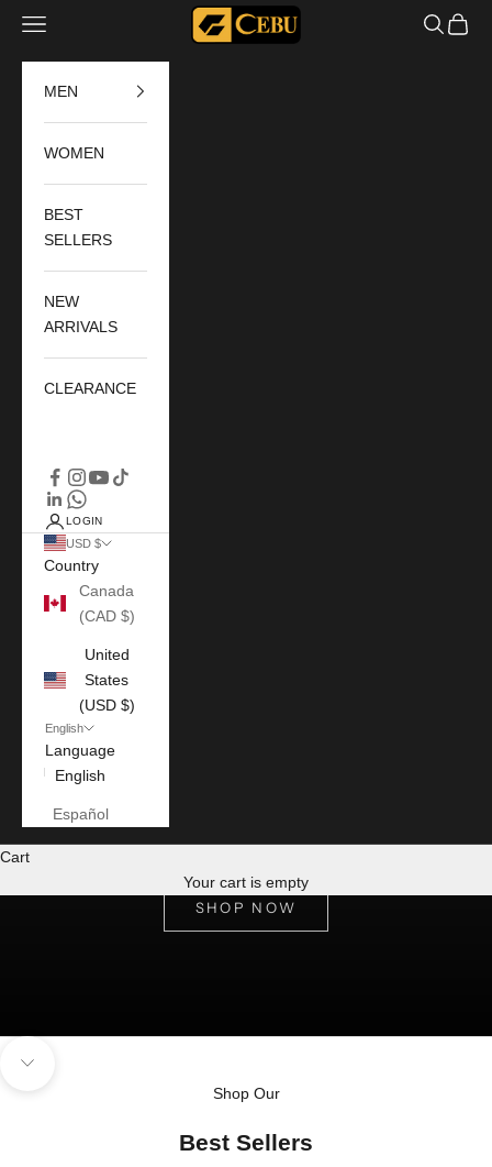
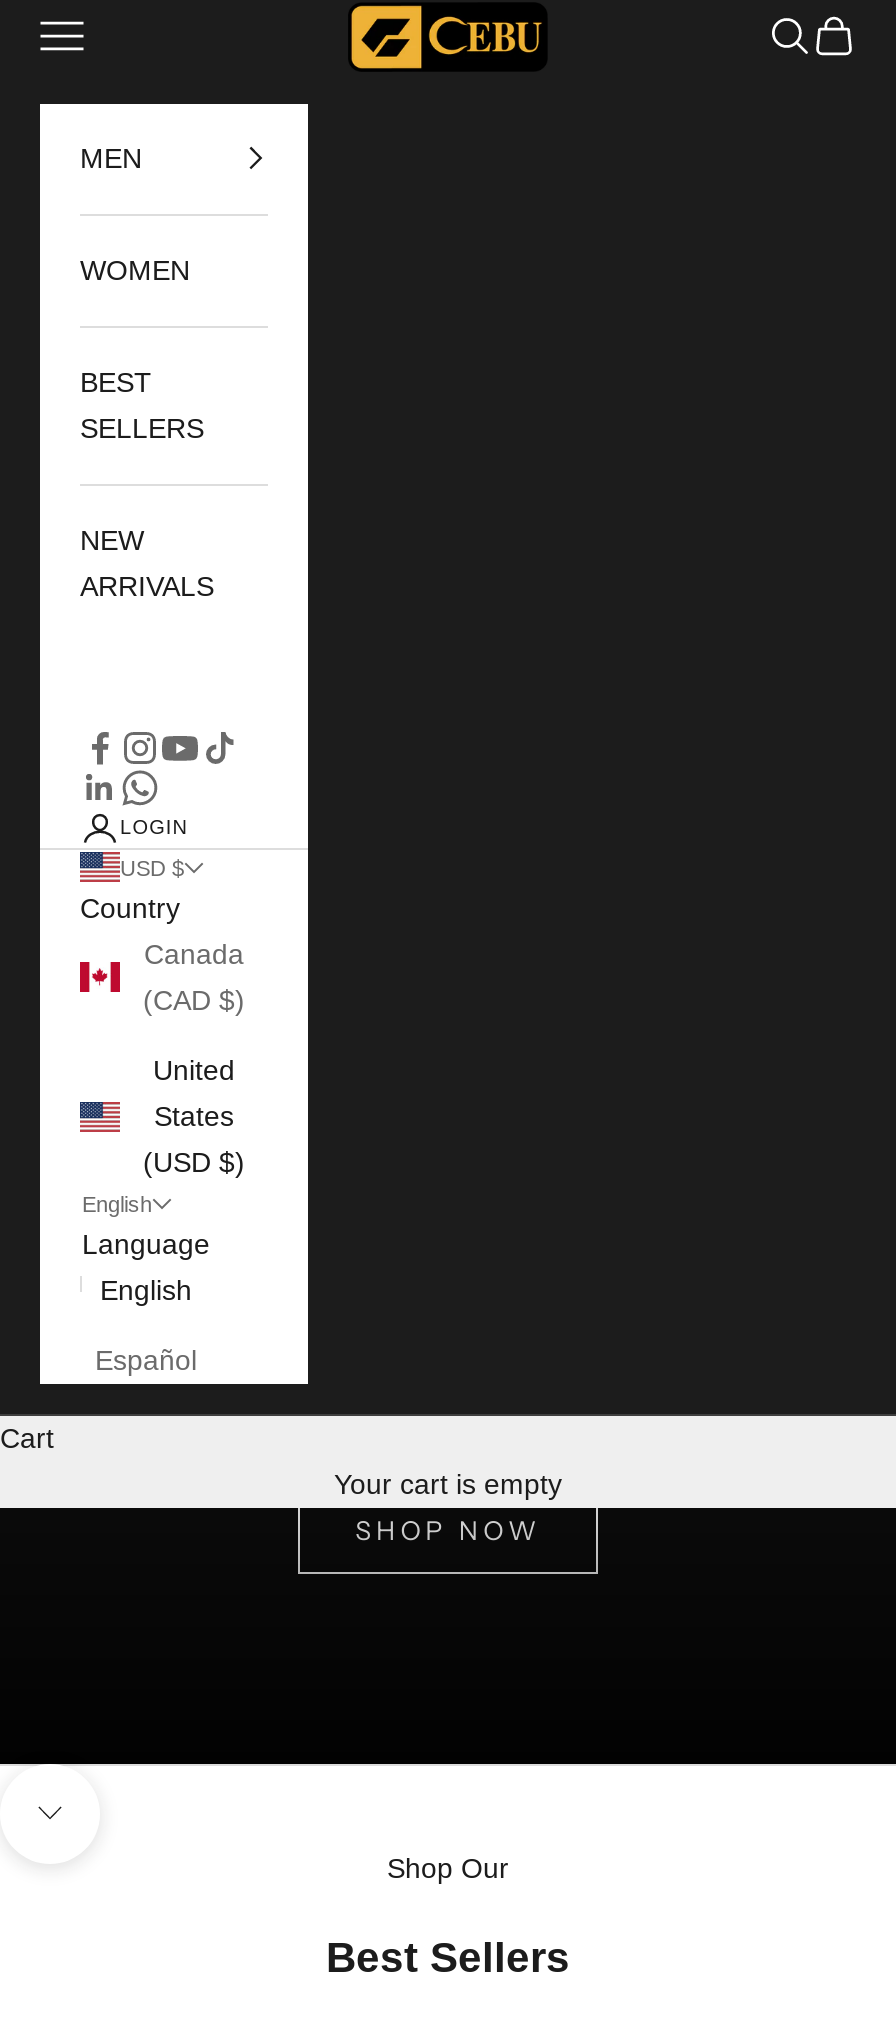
[44,379,136,397] CLEARANCE -> none

